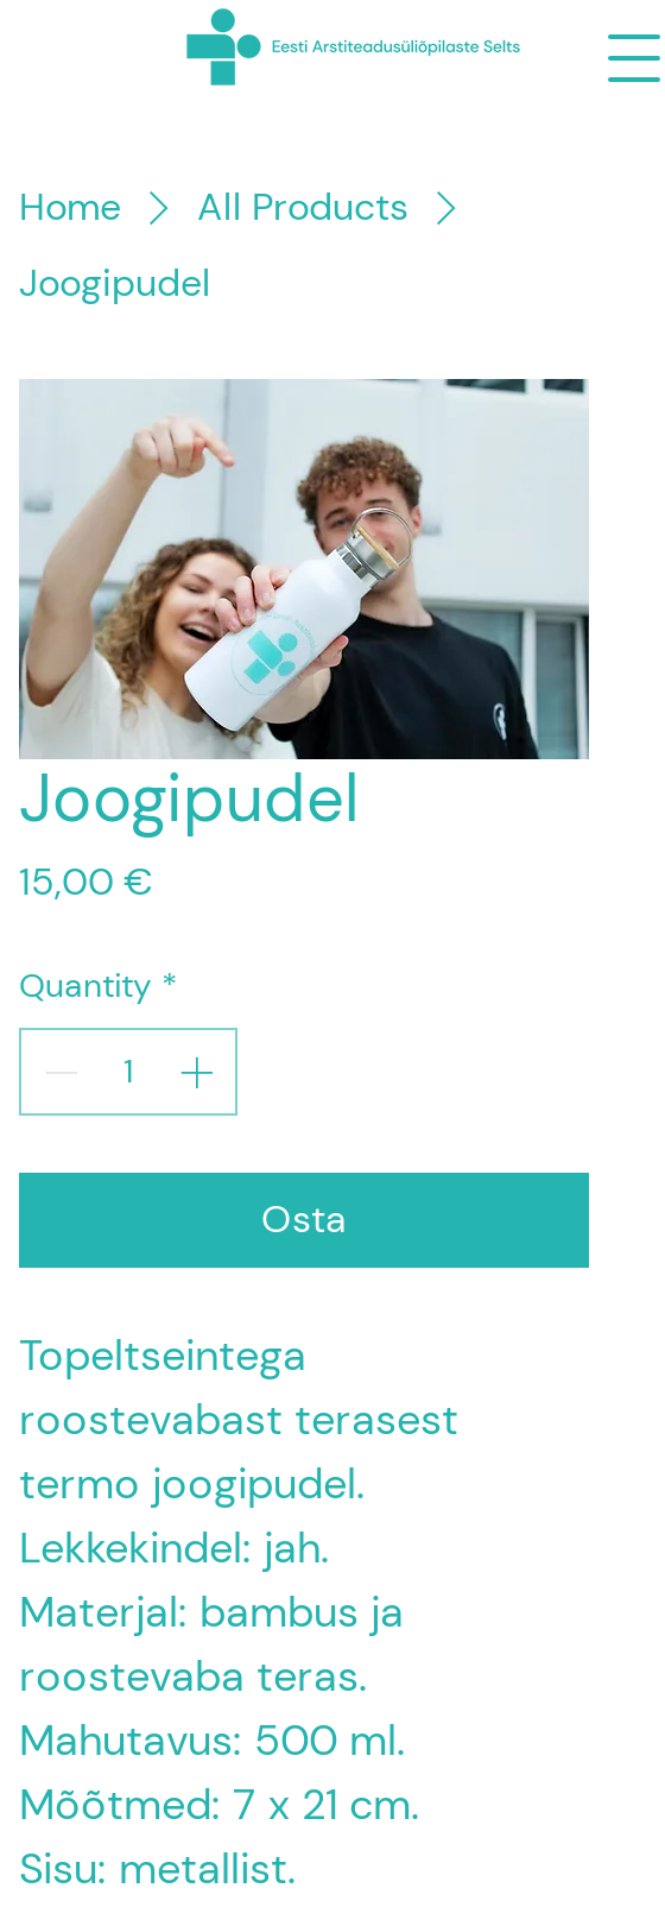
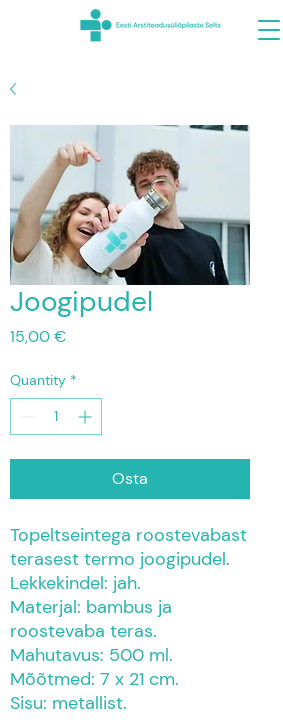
[19,182,408,308] Home | All Products | Joogipudel -> none

